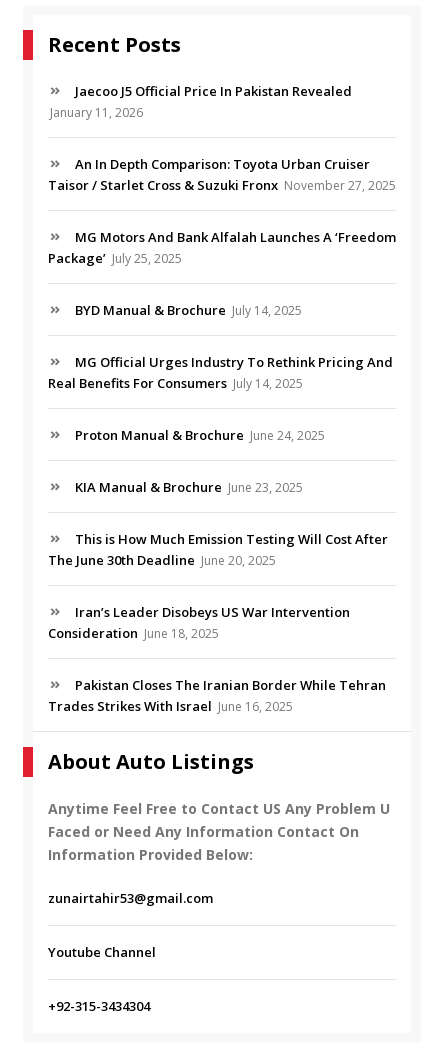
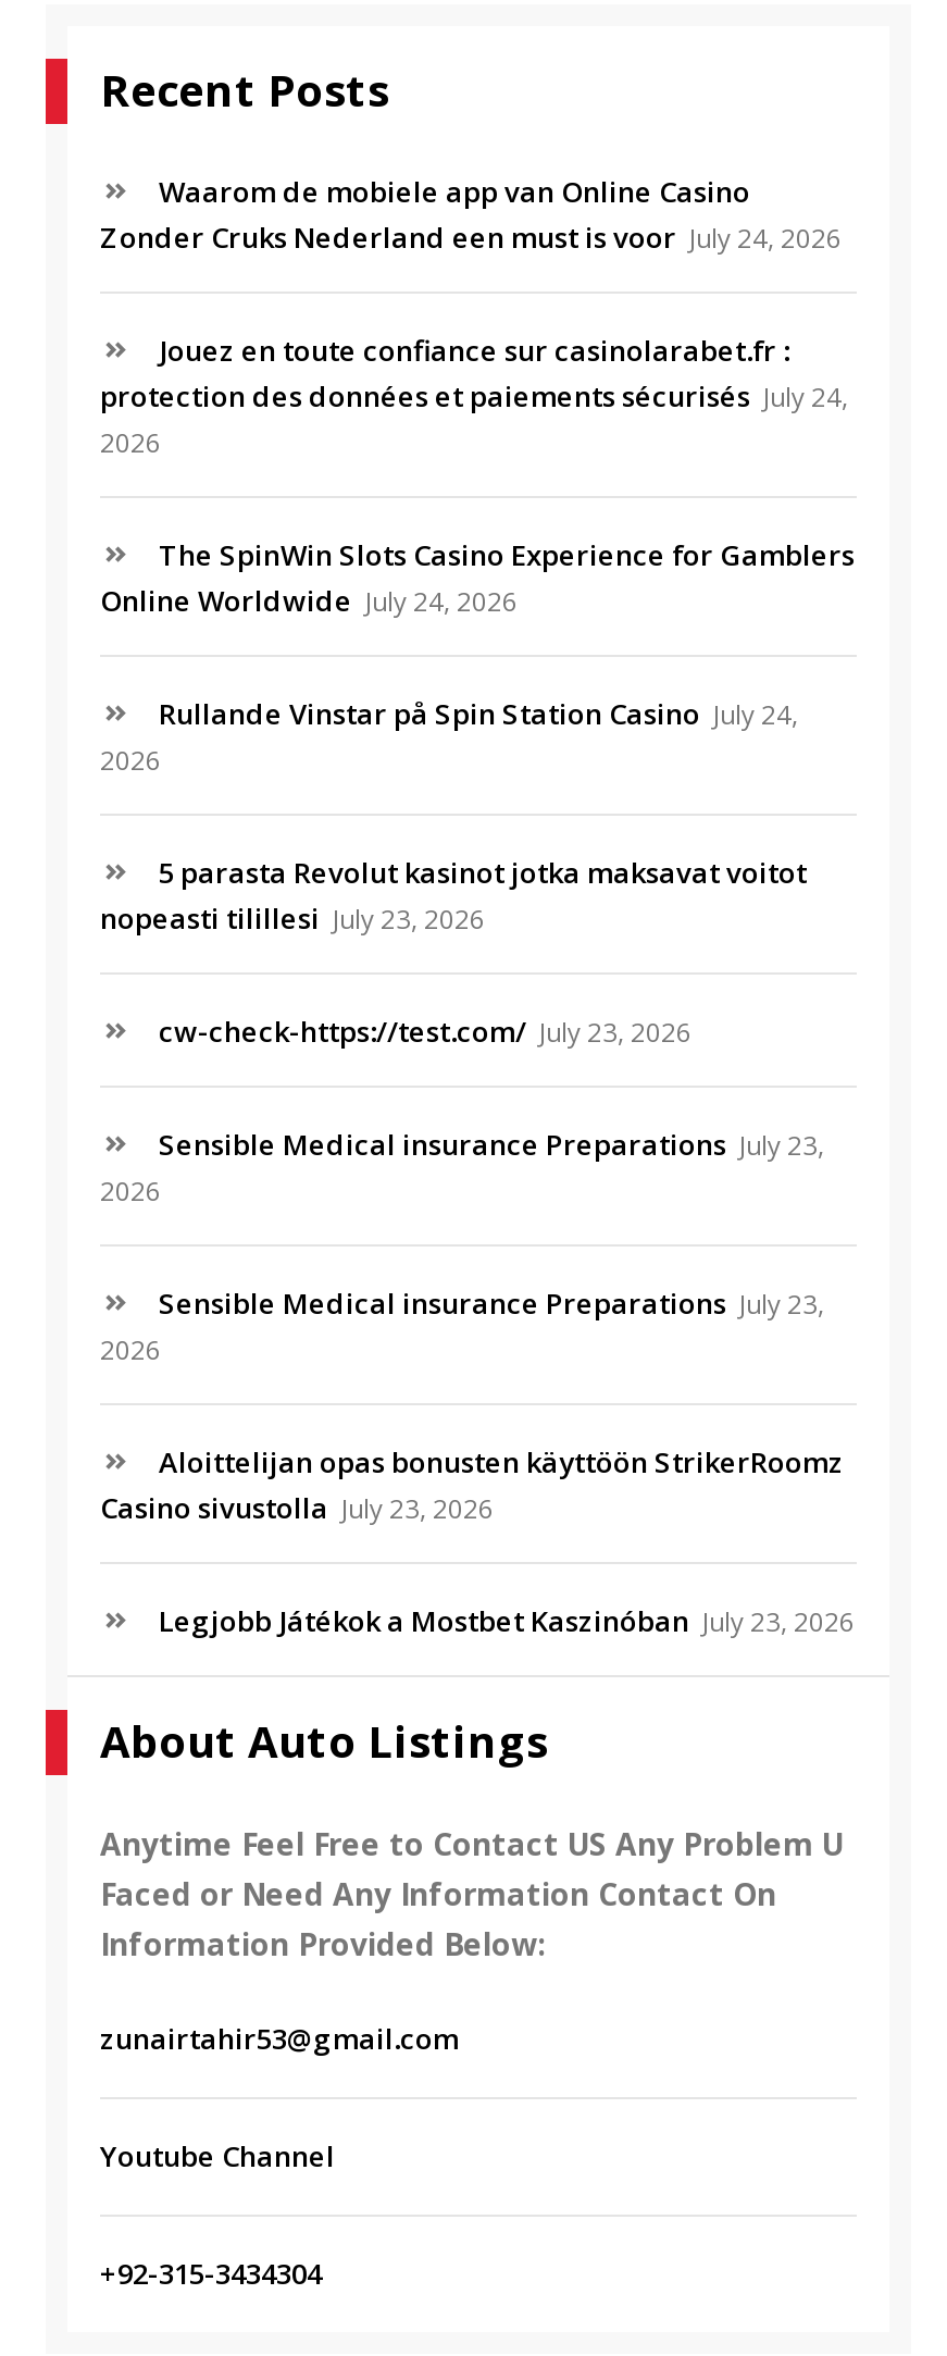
[50,81,352,120] Jaecoo J5 Official Price In Pakistan Revealed | January 11, 2026 -> [100,171,842,256] Waarom de mobiele app van Online Casino | Zonder Cruks Nederland een must is voor July 24, 2026
[48,154,396,193] An In Depth Comparison: Toyota Urban Cruiser | Taisor / Starlet Cross & Suzuki Fronx November 27, 2025 -> [100,330,848,460] Jouez en toute confiance sur casinolarabet.fr : | protection des données et paiements sécurisés July 24, | 2026
[48,227,396,266] MG Motors And Bank Alfalah Launches A ‘Freedom | Package’ July 25, 2025 -> [100,534,855,619] The SpinWin Slots Casino Experience for Gamblers | Online Worldwide July 24, 2026
[75,300,302,318] BYD Manual & Brochure July 14, 2025 -> [100,693,798,778] Rullande Vinstar på Spin Station Casino July 24, | 2026
[48,352,393,391] MG Official Urges Industry To Rethink Pricing And | Real Benefits For Consumers July 14, 2025 -> [100,852,807,937] 5 parasta Revolut kasinot jotka maksavat voitot | nopeasti tilillesi July 23, 2026
[75,425,325,443] Proton Manual & Brochure June 24, 2025 -> [159,1010,691,1050] cw-check-https://test.com/ July 23, 2026
[75,477,303,495] KIA Manual & Brochure June 23, 2025 -> [100,1124,824,1208] Sensible Medical insurance Preparations July 23, | 2026
[48,529,388,568] This is How Much Emission Testing Will Cost After | The June 30th Deadline June 20, 2025 -> [100,1282,824,1367] Sensible Medical insurance Preparations July 23, | 2026
[48,602,350,641] Iran’s Leader Disobeys US War Intervention | Consideration June 18, 2025 -> [100,1441,844,1526] Aloittelijan opas bonusten käyttöön StrikerRoomz | Casino sivustolla July 23, 2026
[48,675,386,714] Pakistan Closes The Iranian Border While Tehran | Trades Strikes With Israel June 16, 2025 -> [159,1600,855,1639] Legjobb Játékok a Mostbet Kaszinóban July 23, 2026

